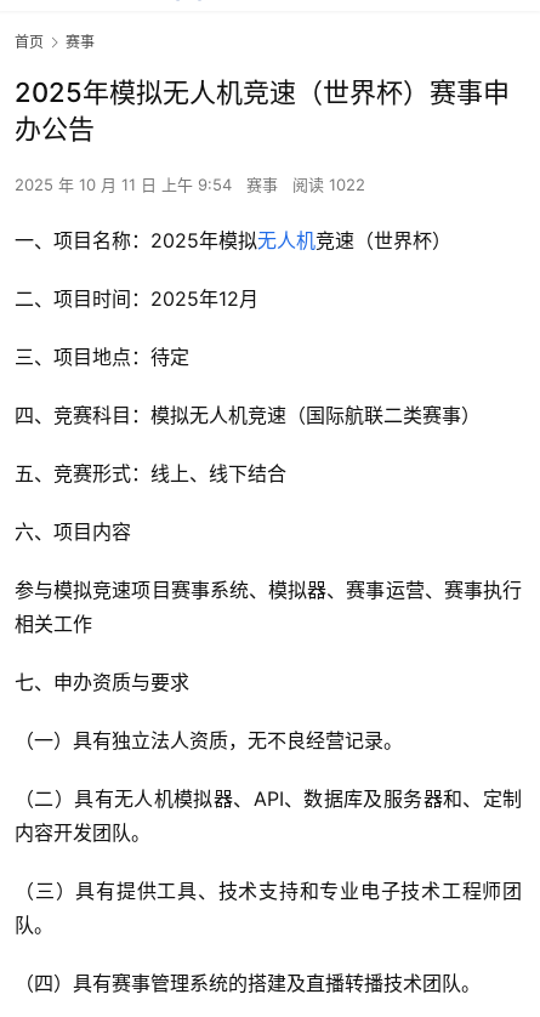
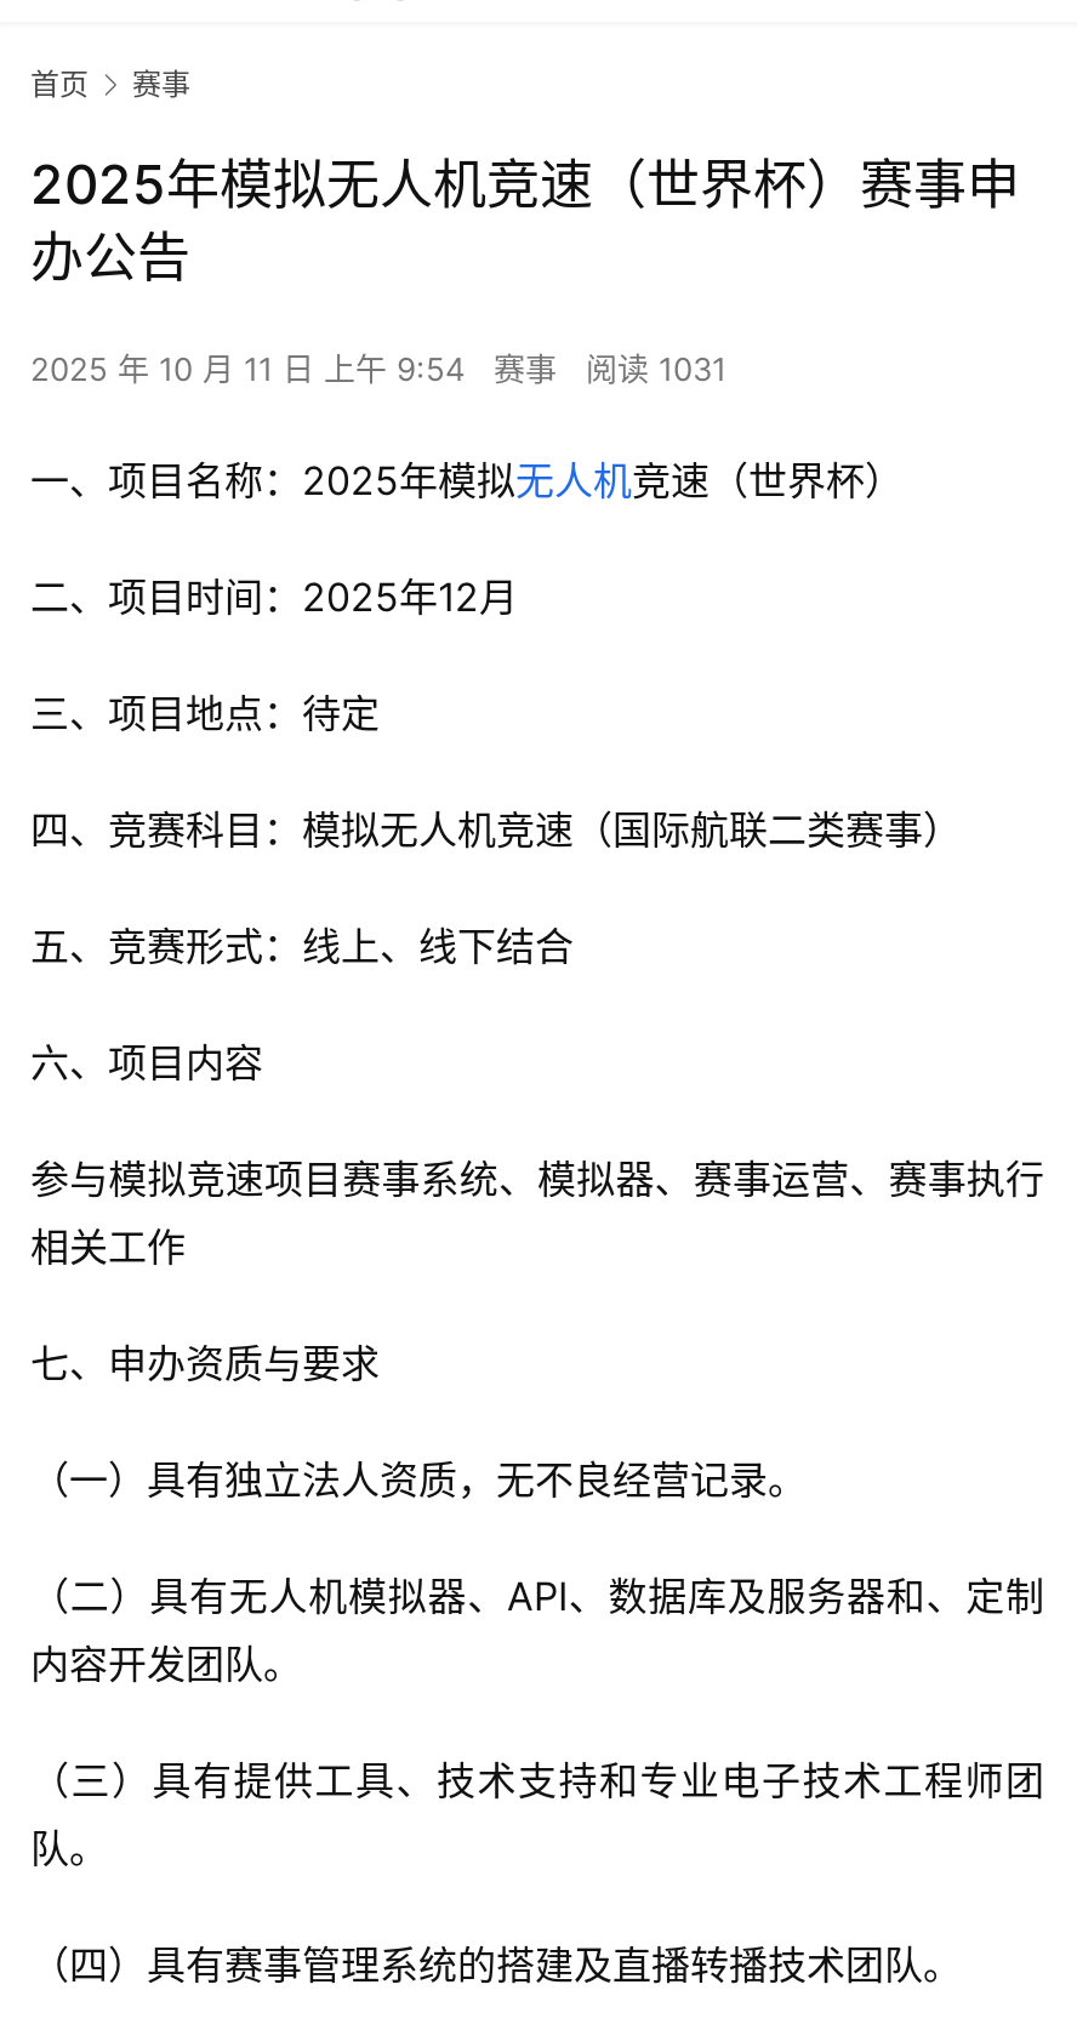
[15,175,365,194] 2025 年 10 月 11 日 上午 9:54 赛事 阅读 1022 -> [30,350,726,389] 2025 年 10 月 11 日 上午 9:54 赛事 阅读 1031

